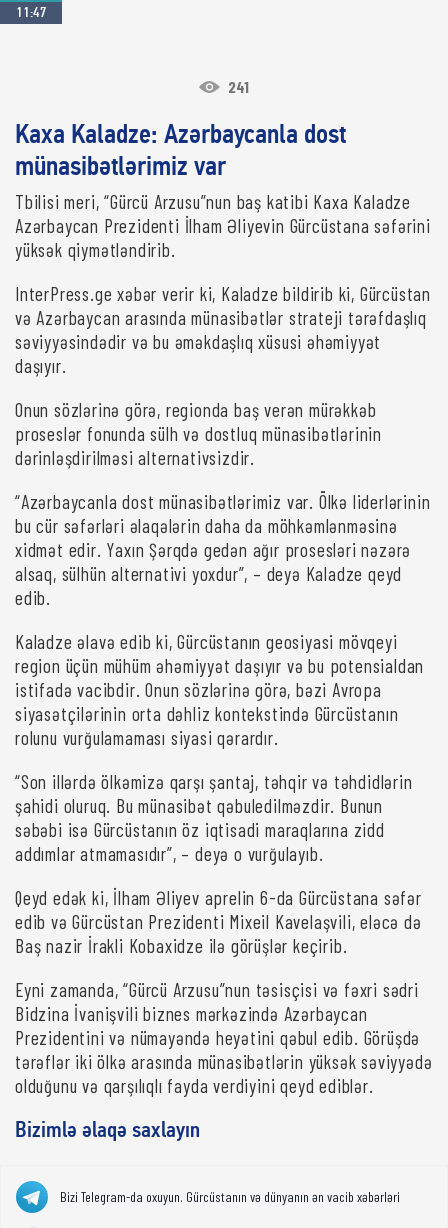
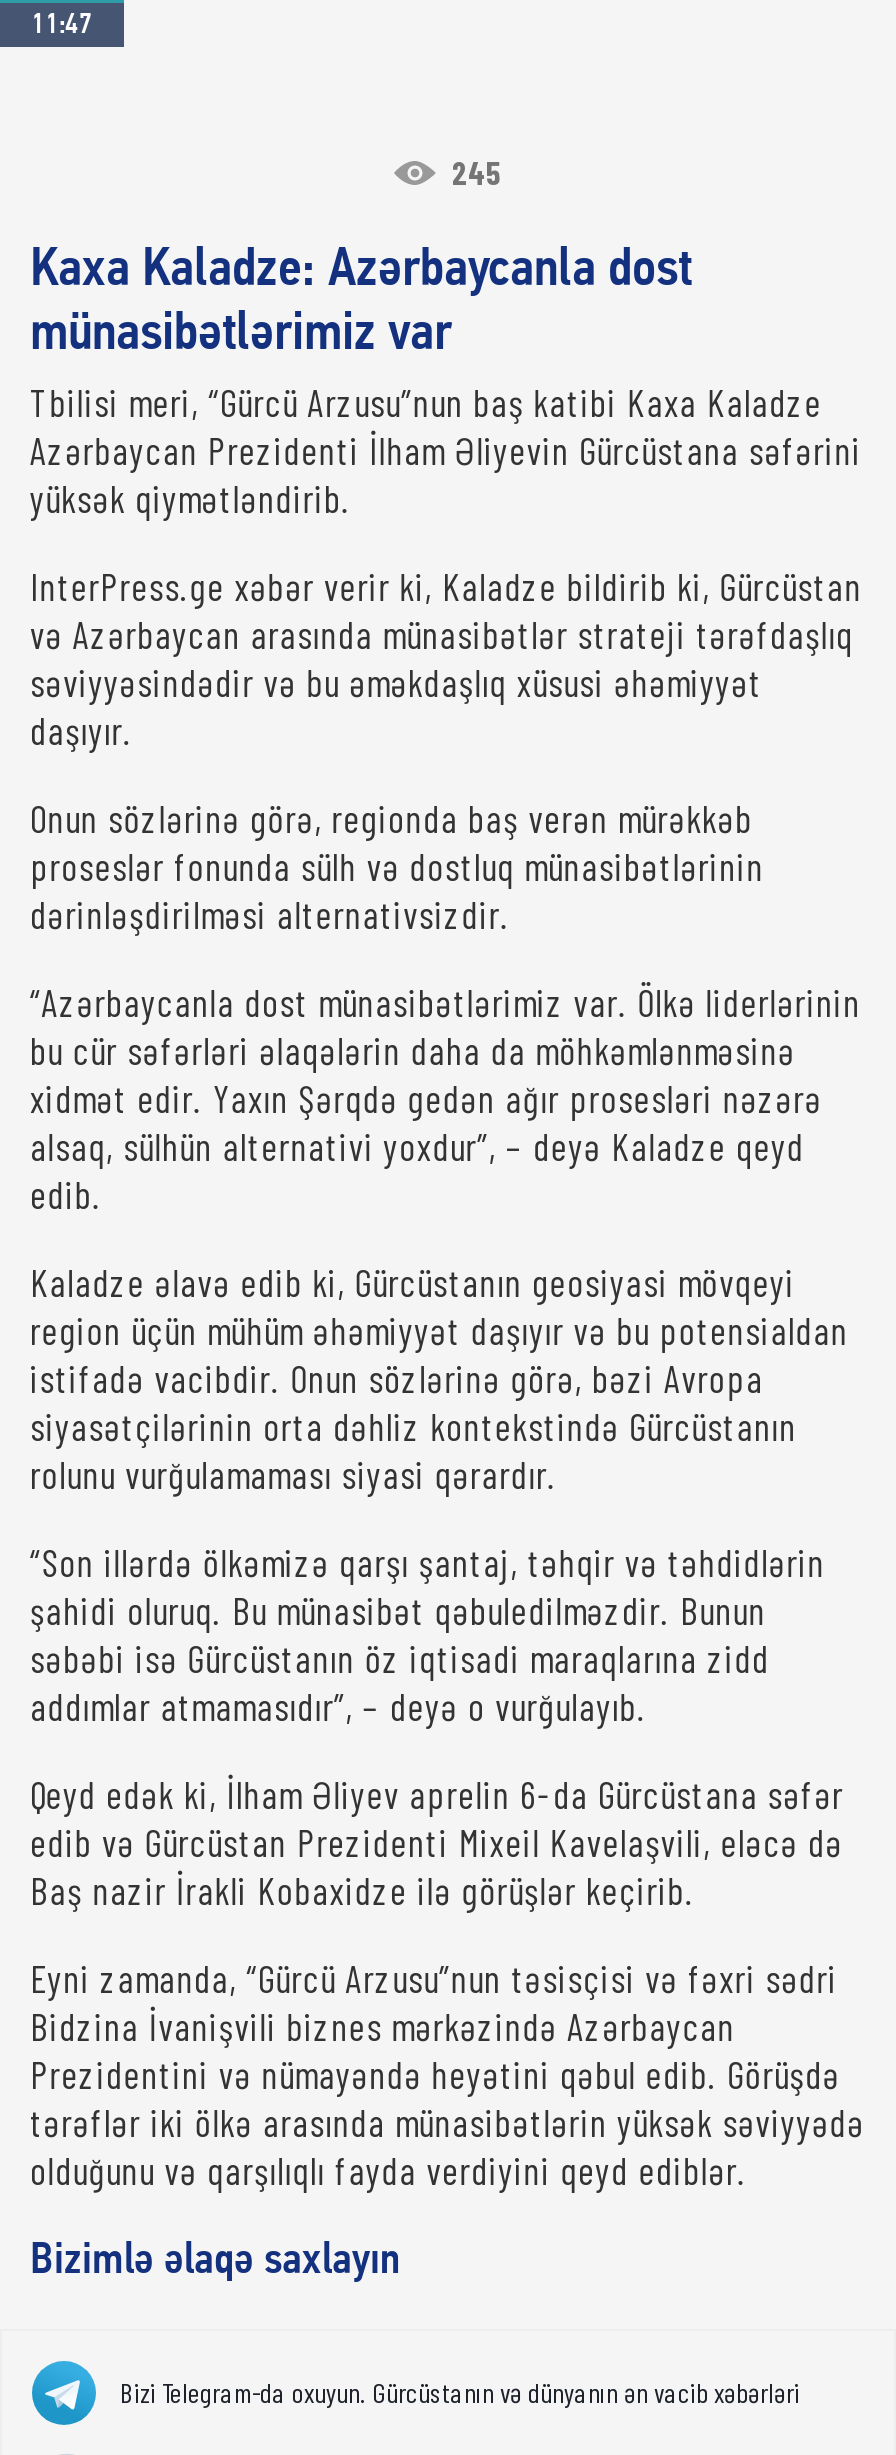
[228,77,249,96] 241 -> [452,153,502,191] 245

